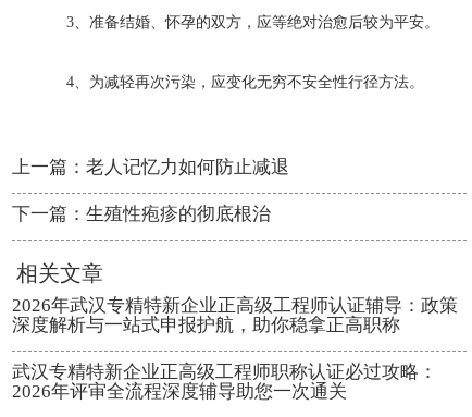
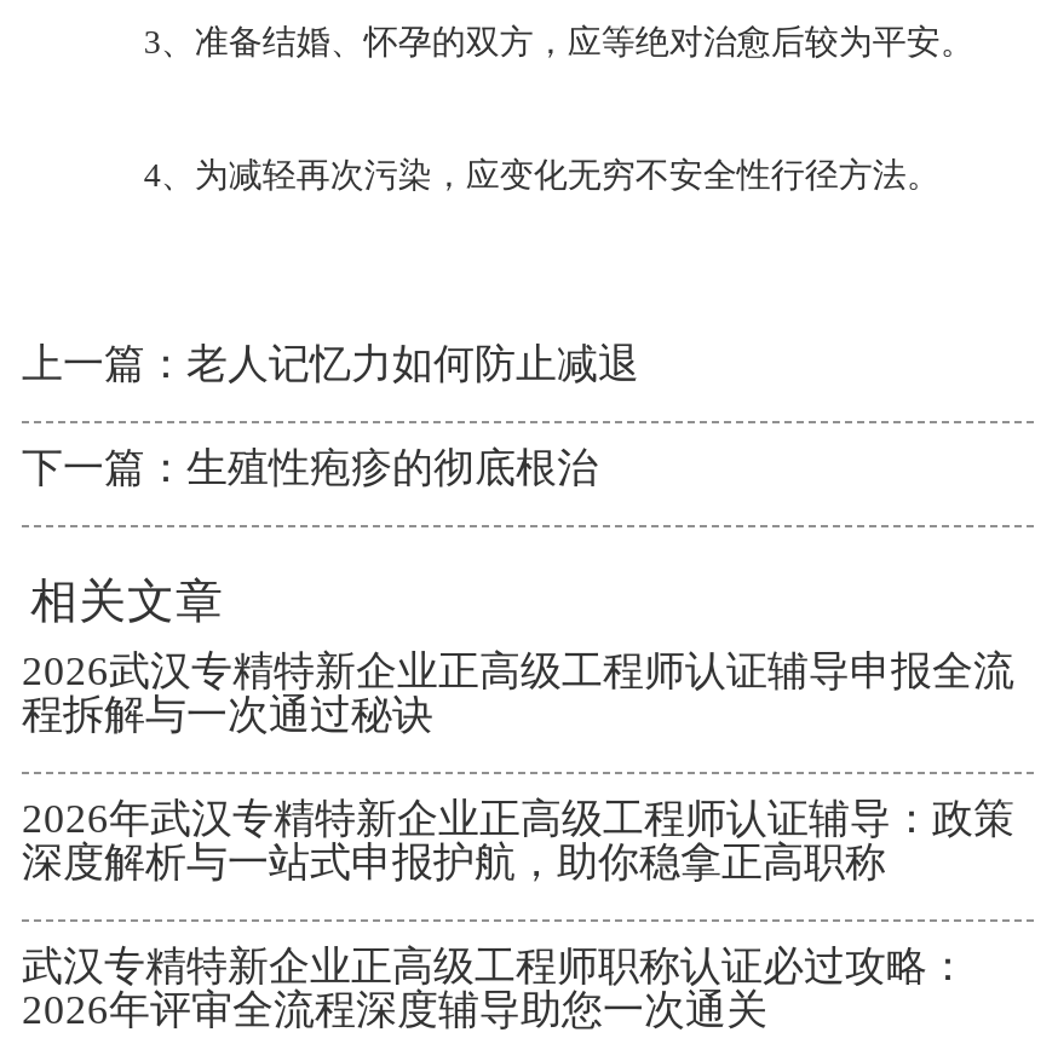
none -> [22,649,1014,739] 2026武汉专精特新企业正高级工程师认证辅导申报全流 | 程拆解与一次通过秘诀

